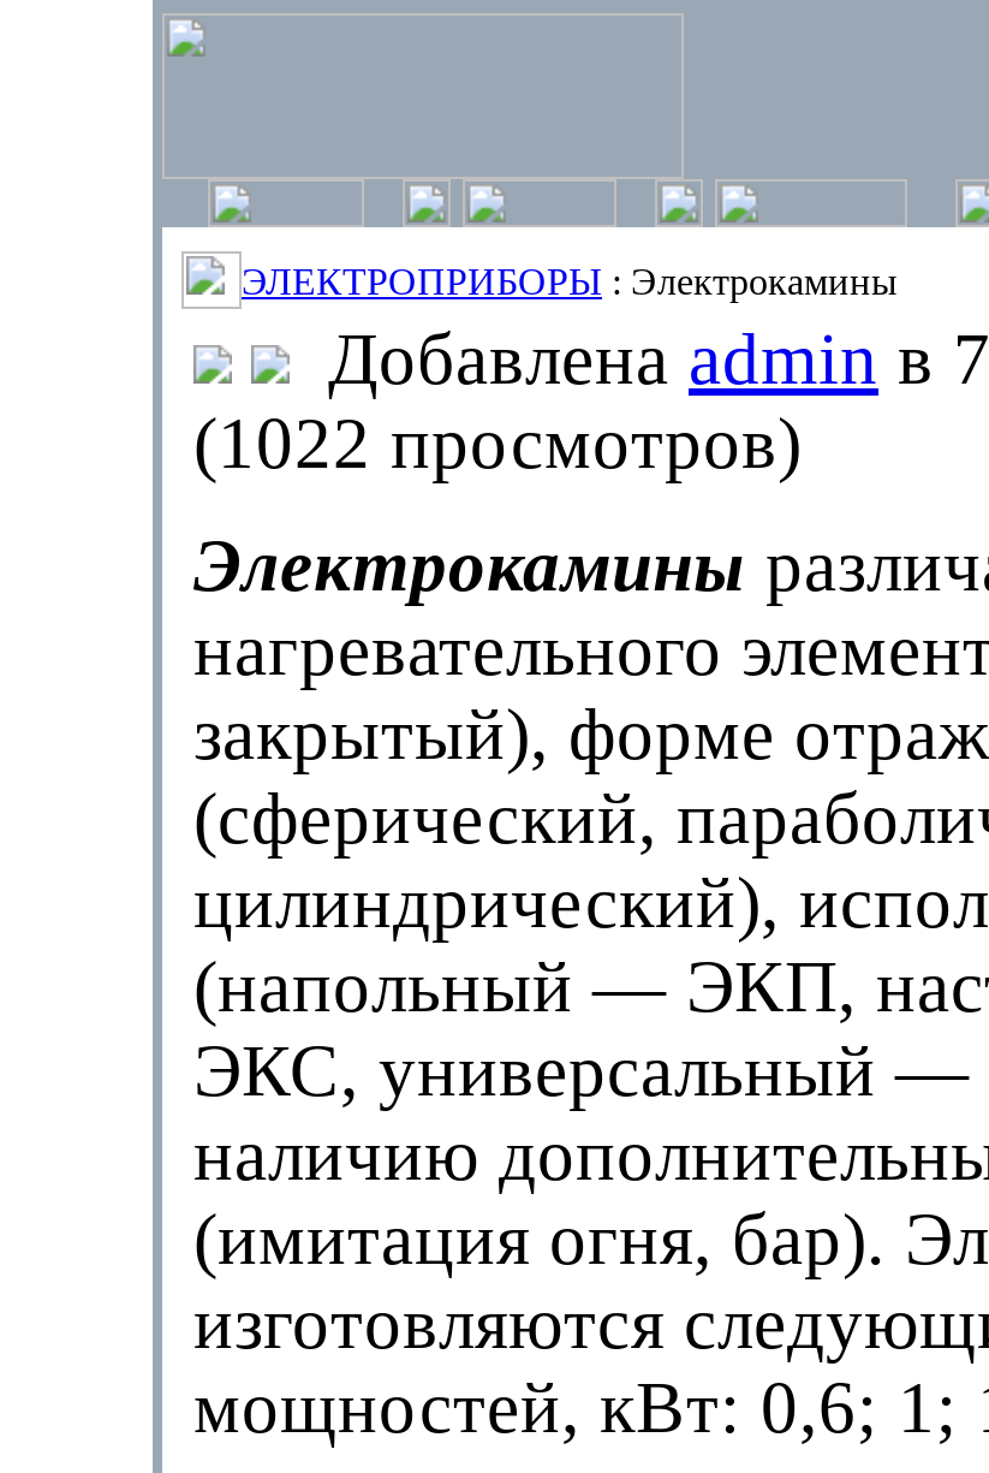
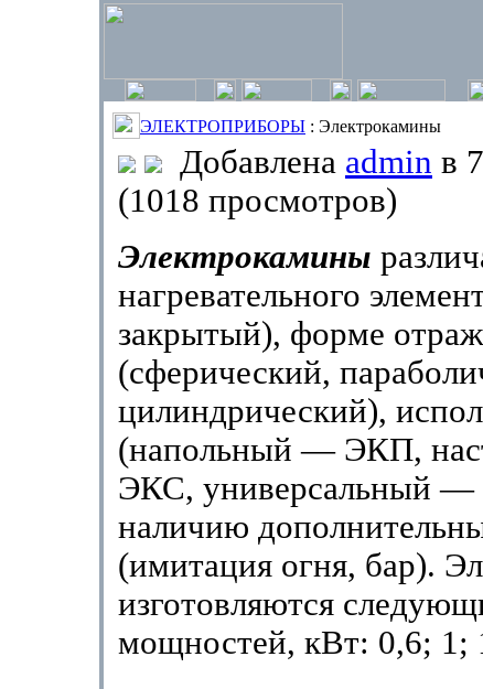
[193,403,802,485] (1022 просмотров) -> [118,182,397,219] (1018 просмотров)

